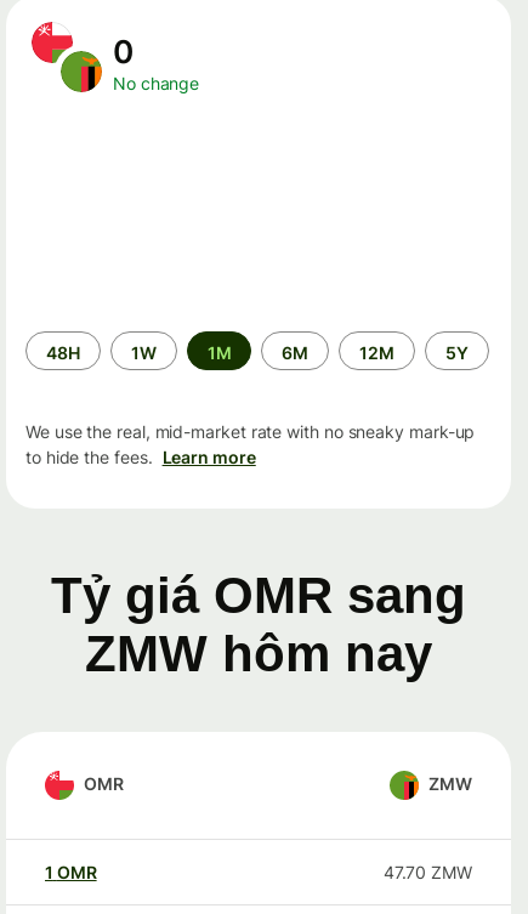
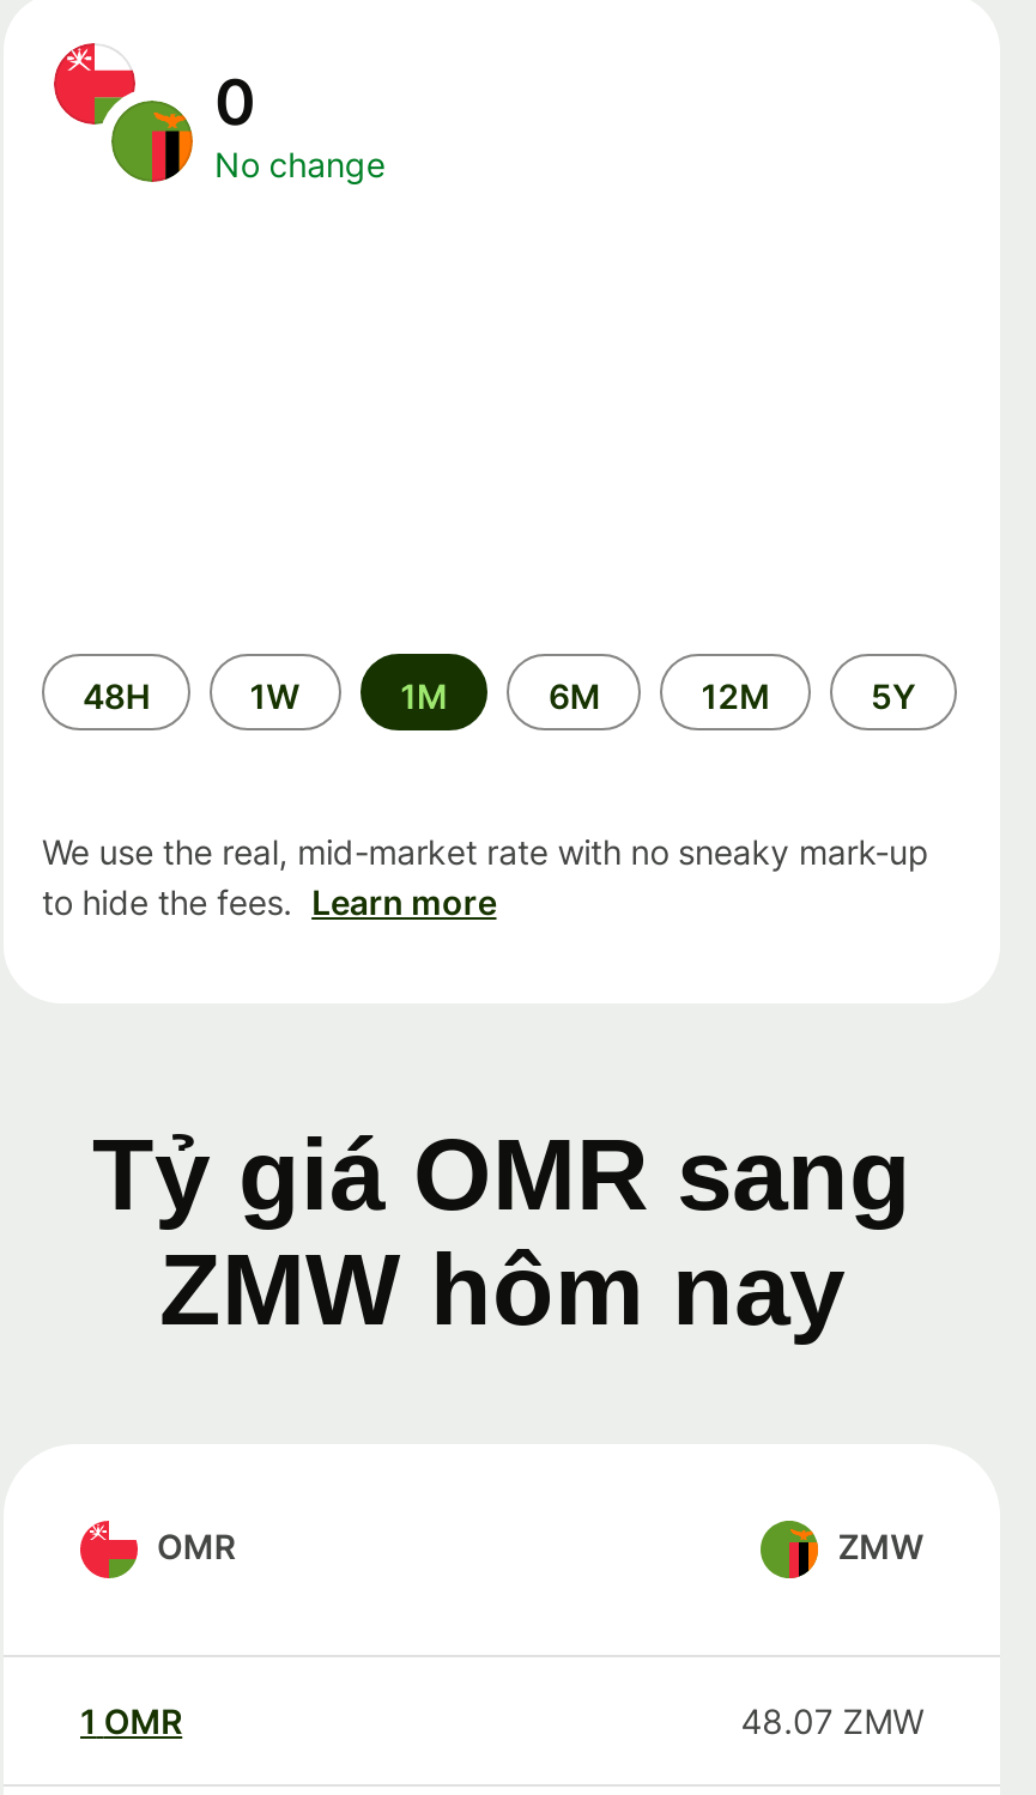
[383,862,472,883] 47.70 ZMW -> [741,1701,923,1741] 48.07 ZMW

